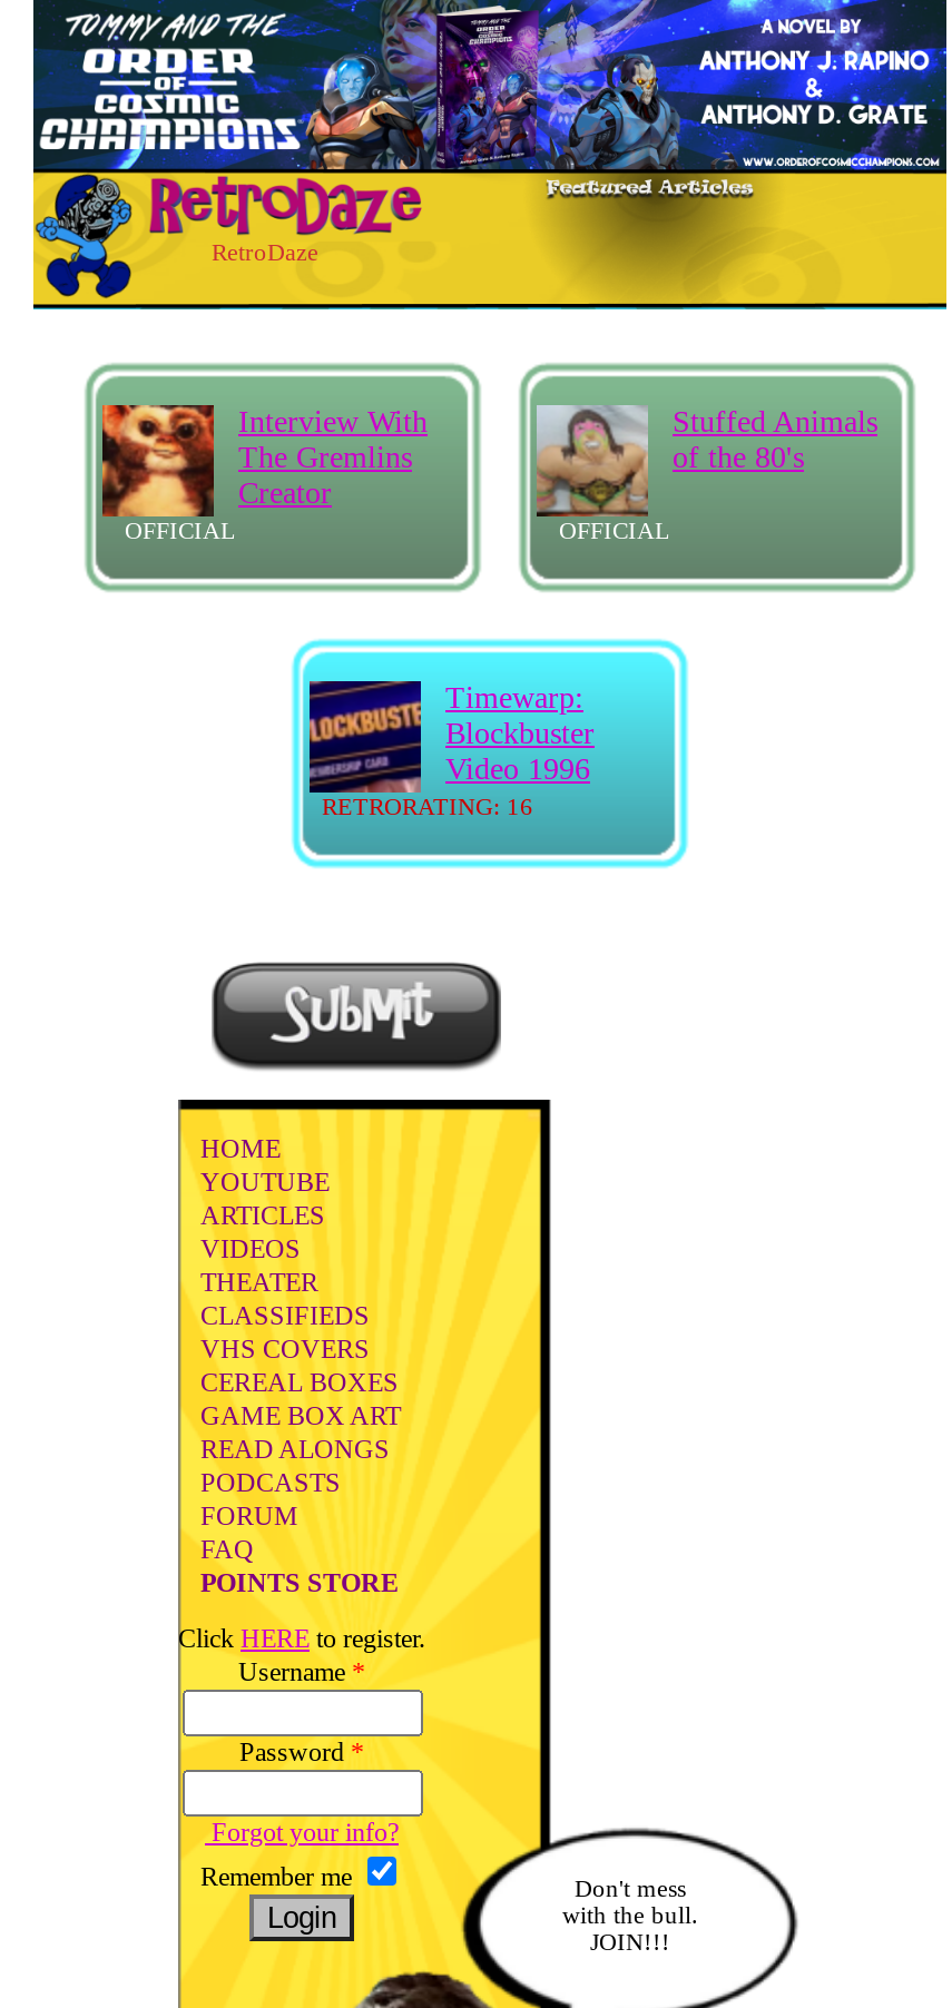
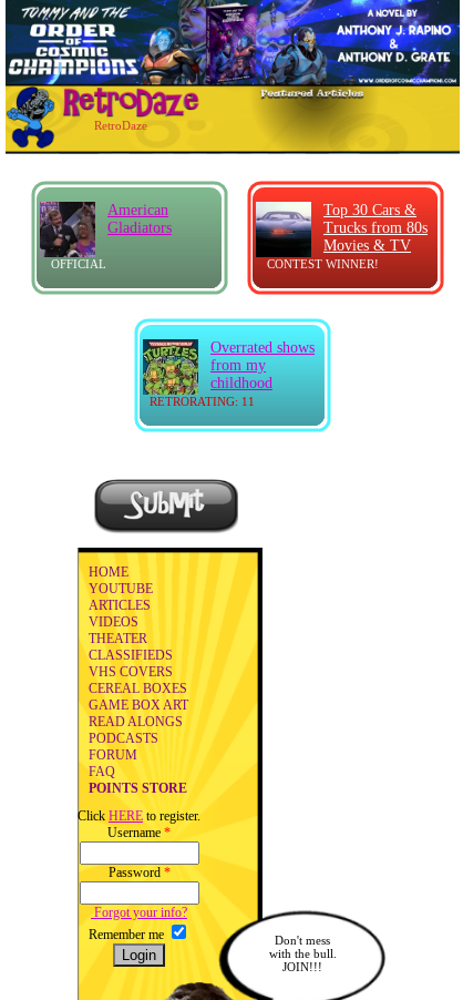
[238,363,915,592] [image] | Interview With | The Gremlins | Creator | OFFICIAL -> [107,181,444,295] [image] | American | Gladiators | CONTEST WINNER!
[100,403,207,516] [image] -> [39,201,92,258] [image]
[673,405,877,474] Stuffed Animals | of the 80's -> [323,202,428,254] Top 30 Cars & | Trucks from 80s | Movies & TV
[307,679,533,819] [image] | RETRORATING: 16 -> [142,338,254,408] [image] | RETRORATING: 11
[445,681,595,786] Timewarp: | Blockbuster | Video 1996 -> [210,339,315,391] Overrated shows | from my | childhood

